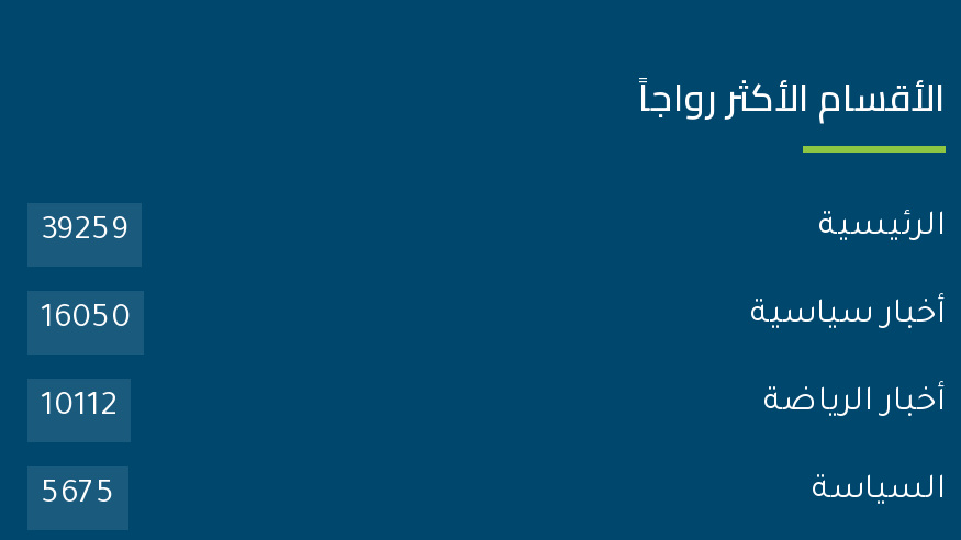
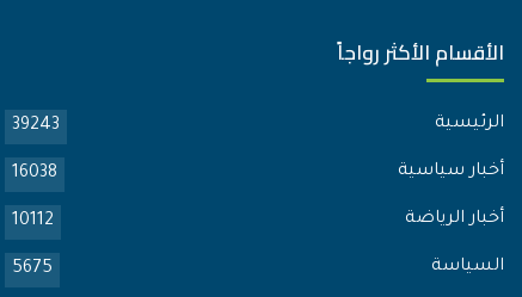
[41,216,128,251] 39259 -> [12,117,60,136] 39243
[41,304,131,339] 16050 -> [12,165,57,184] 16038

